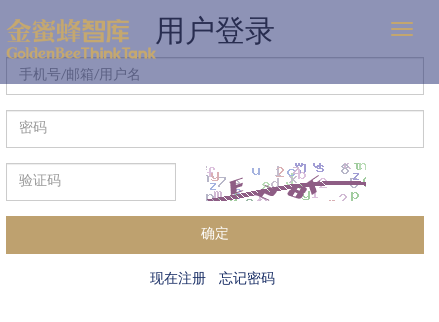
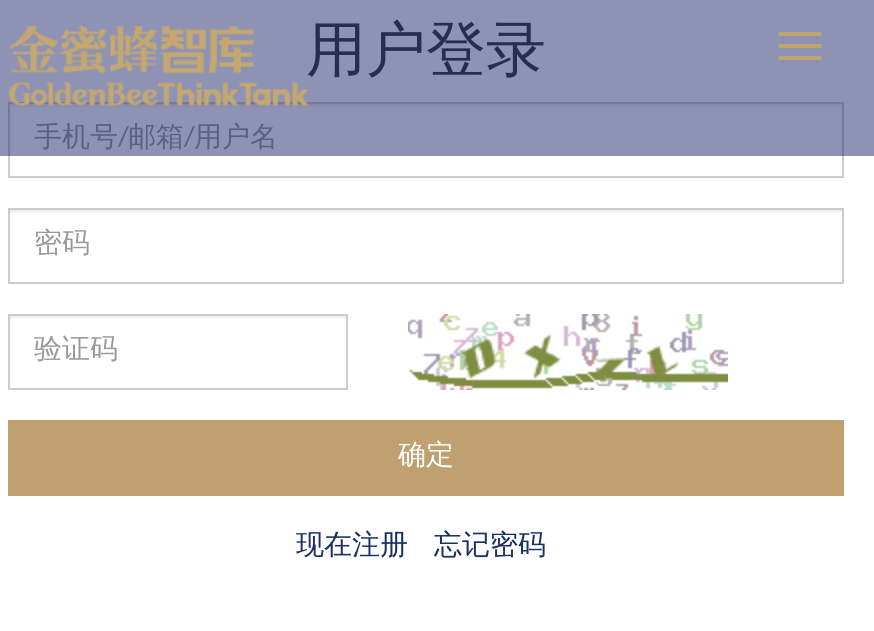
[205,162,367,202] [image] -> [408,314,730,390] [image]

